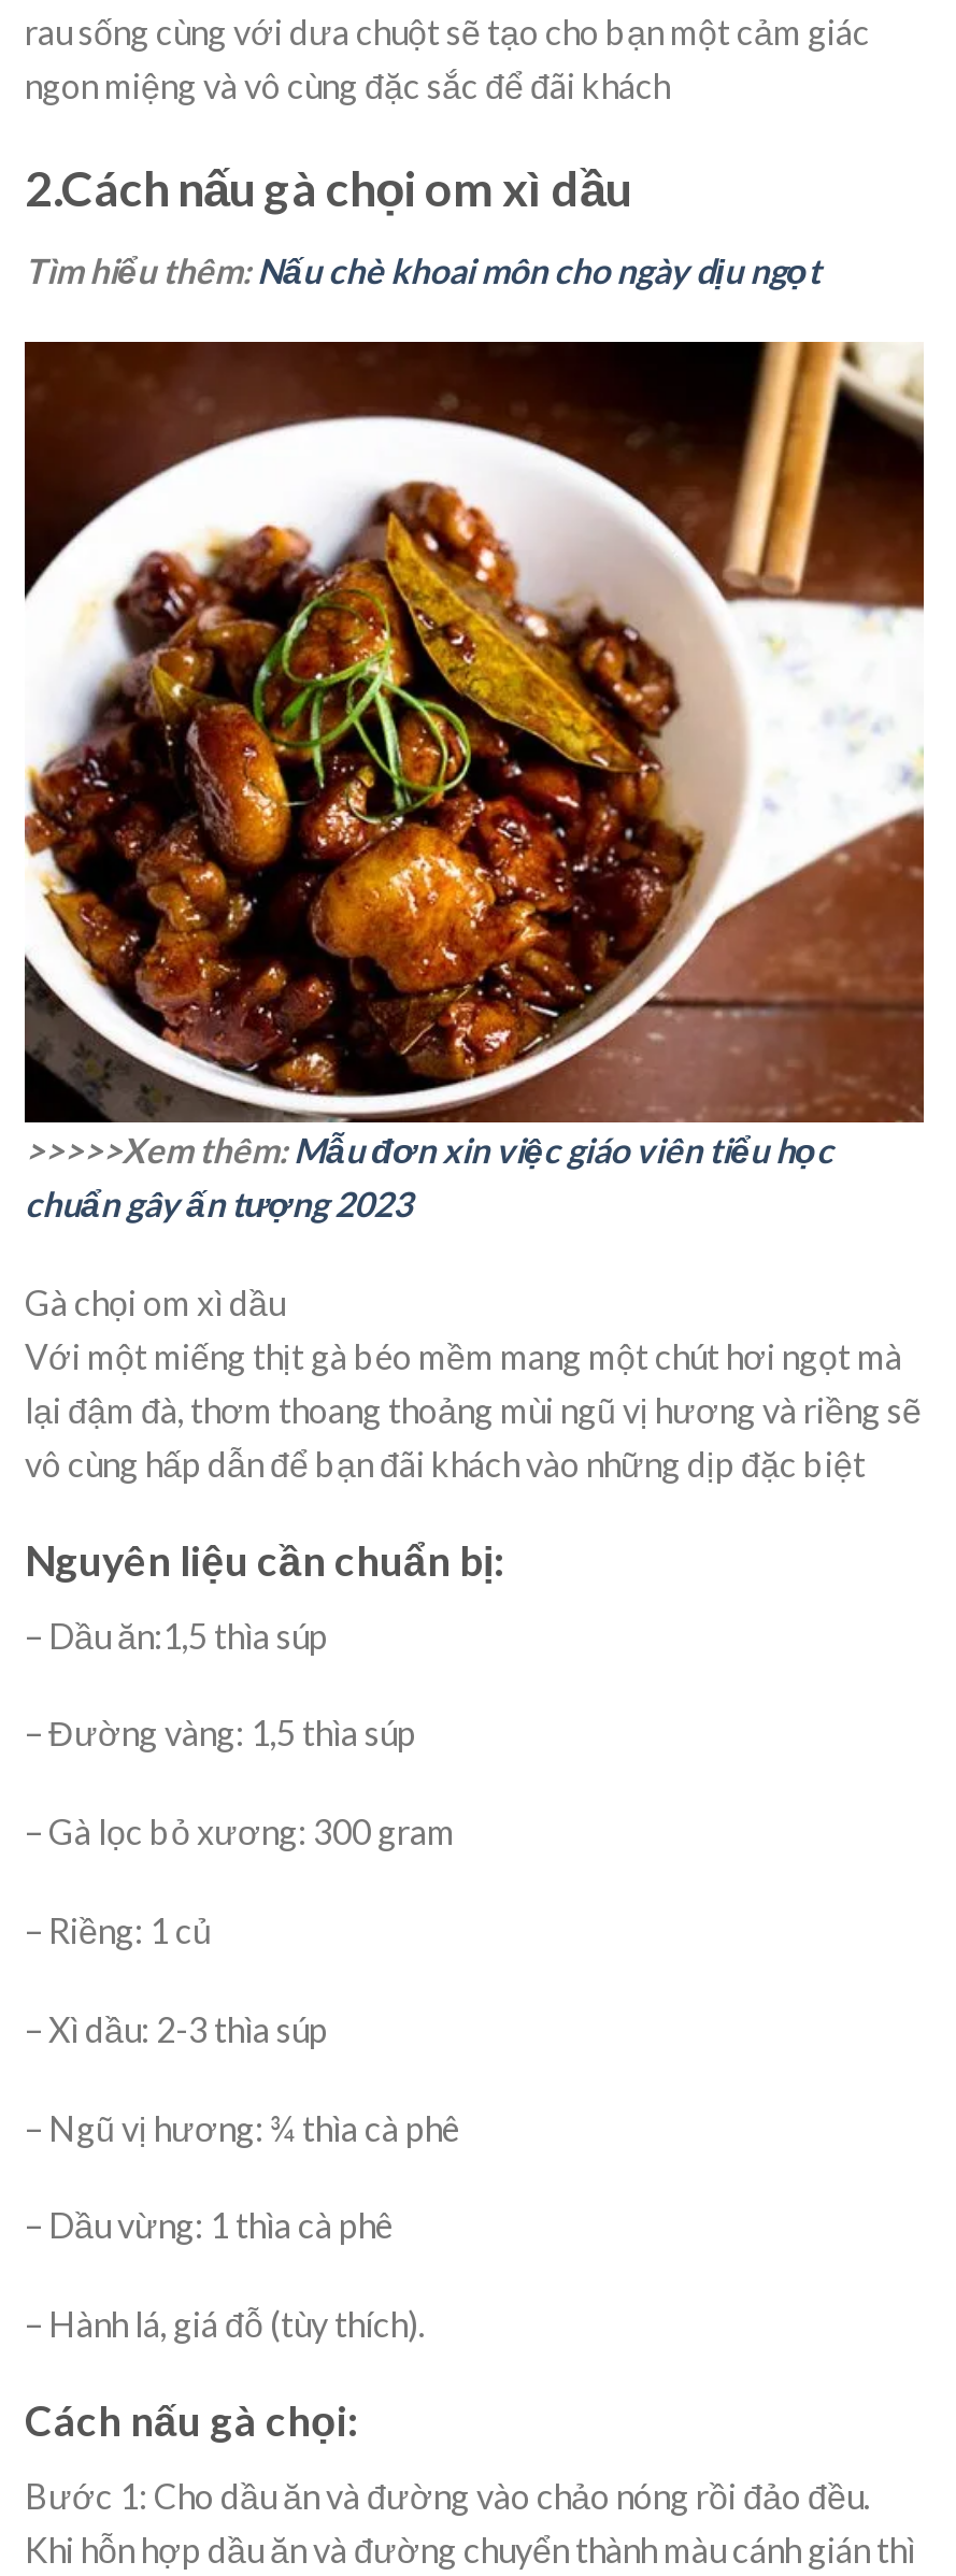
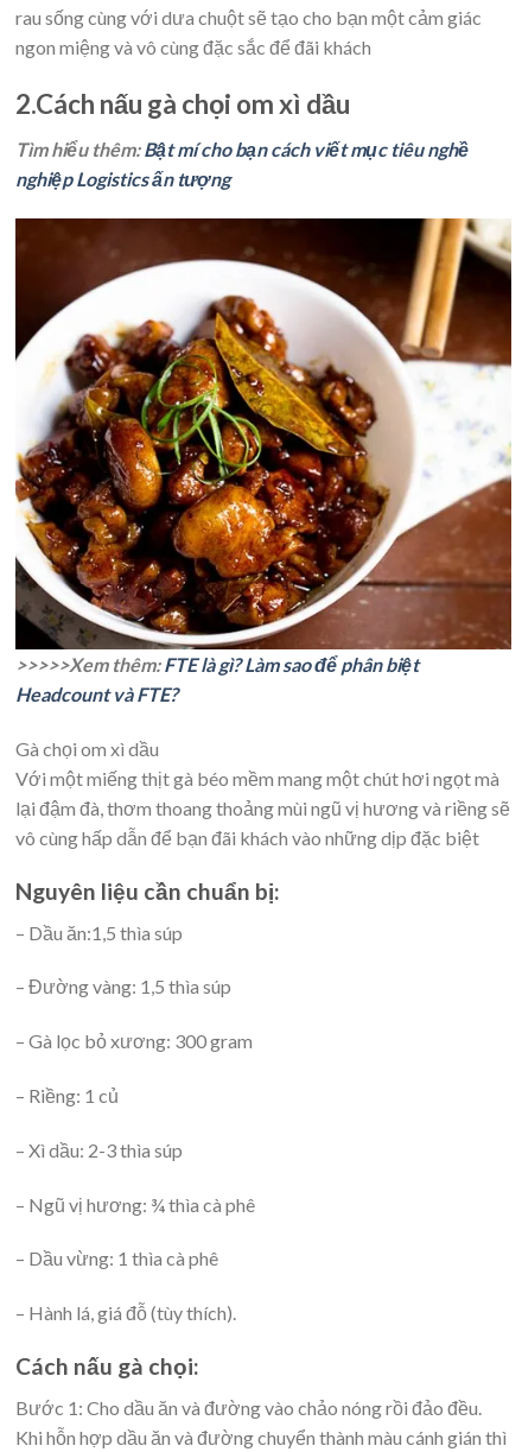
[25,249,821,290] Tìm hiểu thêm: Nấu chè khoai môn cho ngày dịu ngọt -> [15,138,469,190] Tìm hiểu thêm: Bật mí cho bạn cách viết mục tiêu nghề | nghiệp Logistics ấn tượng
[25,1130,833,1224] >>>>>Xem thêm: Mẫu đơn xin việc giáo viên tiểu học | chuẩn gây ấn tượng 2023 -> [15,653,419,706] >>>>>Xem thêm: FTE là gì? Làm sao để phân biệt | Headcount và FTE?

